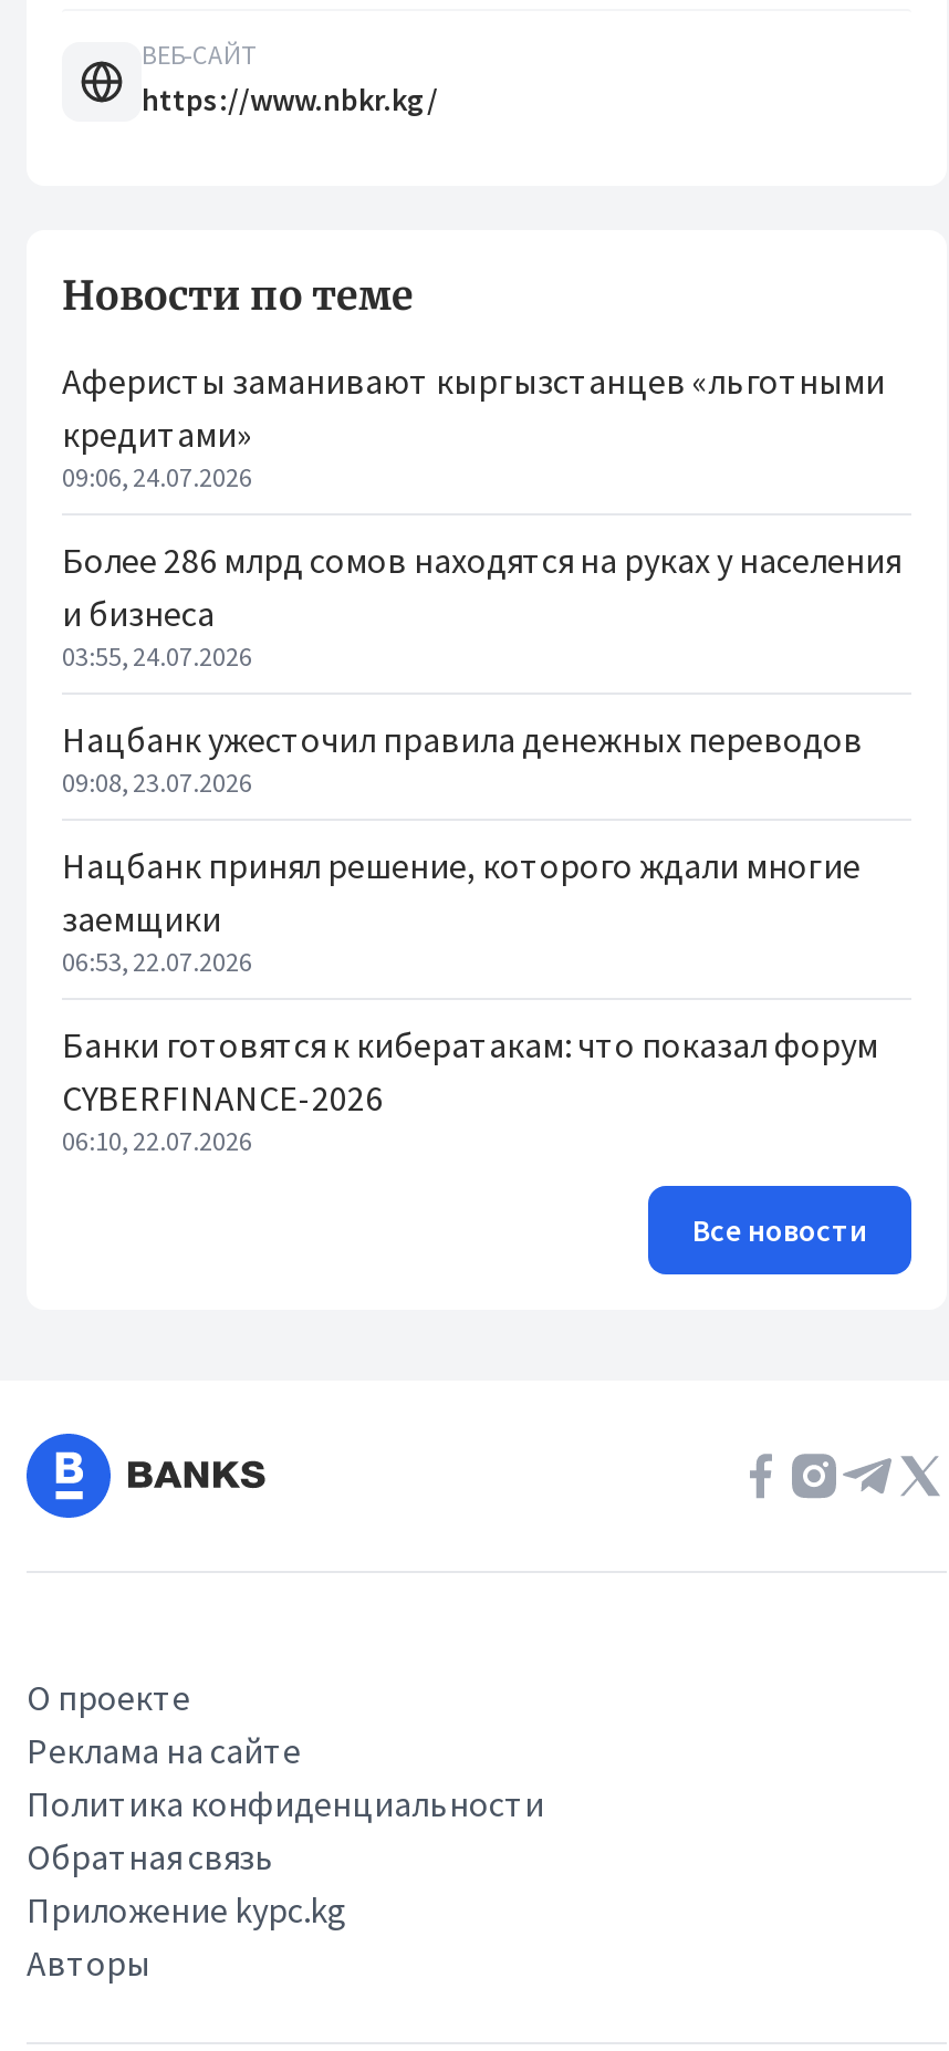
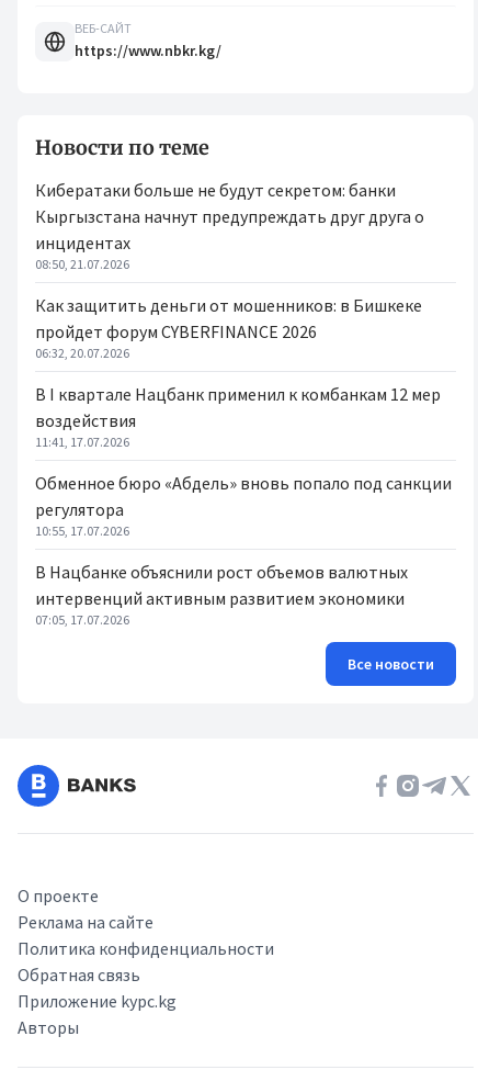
[62,358,885,493] Аферисты заманивают кыргызстанцев «льготными | кредитами» | 09:06, 24.07.2026 -> [35,179,424,272] Кибератаки больше не будут секретом: банки | Кыргызстана начнут предупреждать друг друга о | инцидентах | 08:50, 21.07.2026
[62,538,900,673] Более 286 млрд сомов находятся на руках у населения | и бизнеса | 03:55, 24.07.2026 -> [35,294,422,361] Как защитить деньги от мошенников: в Бишкеке | пройдет форум CYBERFINANCE 2026 | 06:32, 20.07.2026
[62,717,863,799] Нацбанк ужесточил правила денежных переводов | 09:08, 23.07.2026 -> [35,383,441,450] В I квартале Нацбанк применил к комбанкам 12 мер | воздействия | 11:41, 17.07.2026
[62,843,861,978] Нацбанк принял решение, которого ждали многие | заемщики | 06:53, 22.07.2026 -> [35,472,452,539] Обменное бюро «Абдель» вновь попало под санкции | регулятора | 10:55, 17.07.2026
[62,1022,878,1157] Банки готовятся к кибератакам: что показал форум | CYBERFINANCE-2026 | 06:10, 22.07.2026 -> [35,561,408,628] В Нацбанке объяснили рост объемов валютных | интервенций активным развитием экономики | 07:05, 17.07.2026

